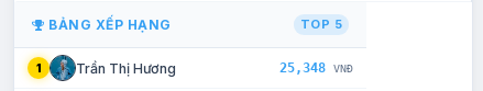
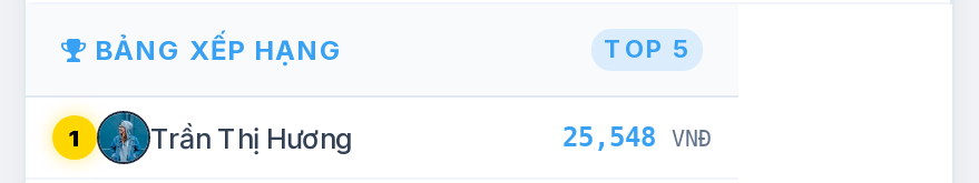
[279,60,353,75] 25,348 VNĐ -> [562,121,712,152] 25,548 VNĐ

